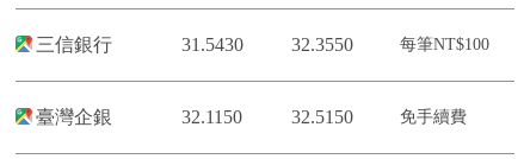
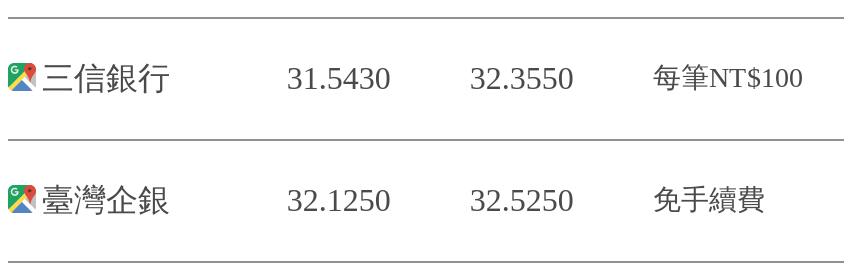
[182,107,243,127] 32.1150 -> [287,183,391,217] 32.1250
[291,107,353,127] 32.5150 -> [470,183,574,217] 32.5250

